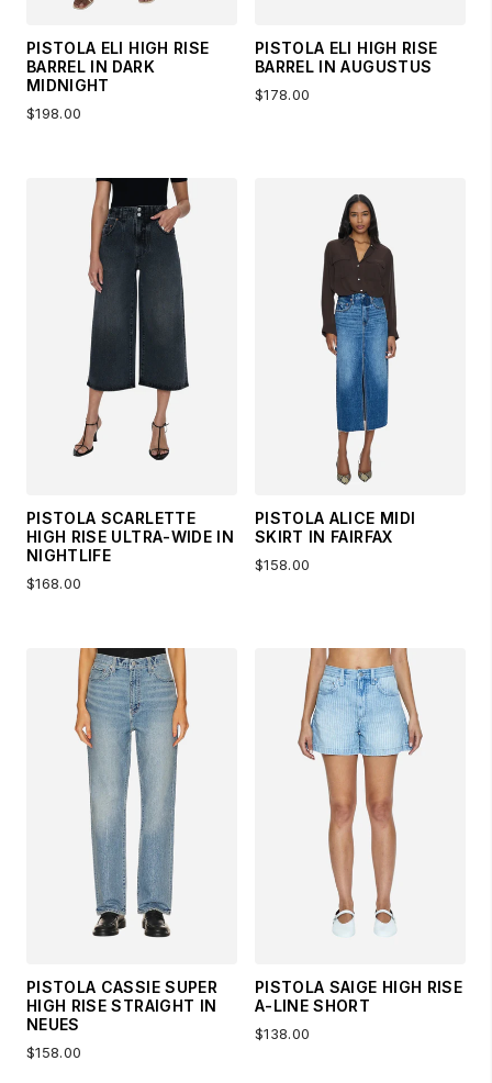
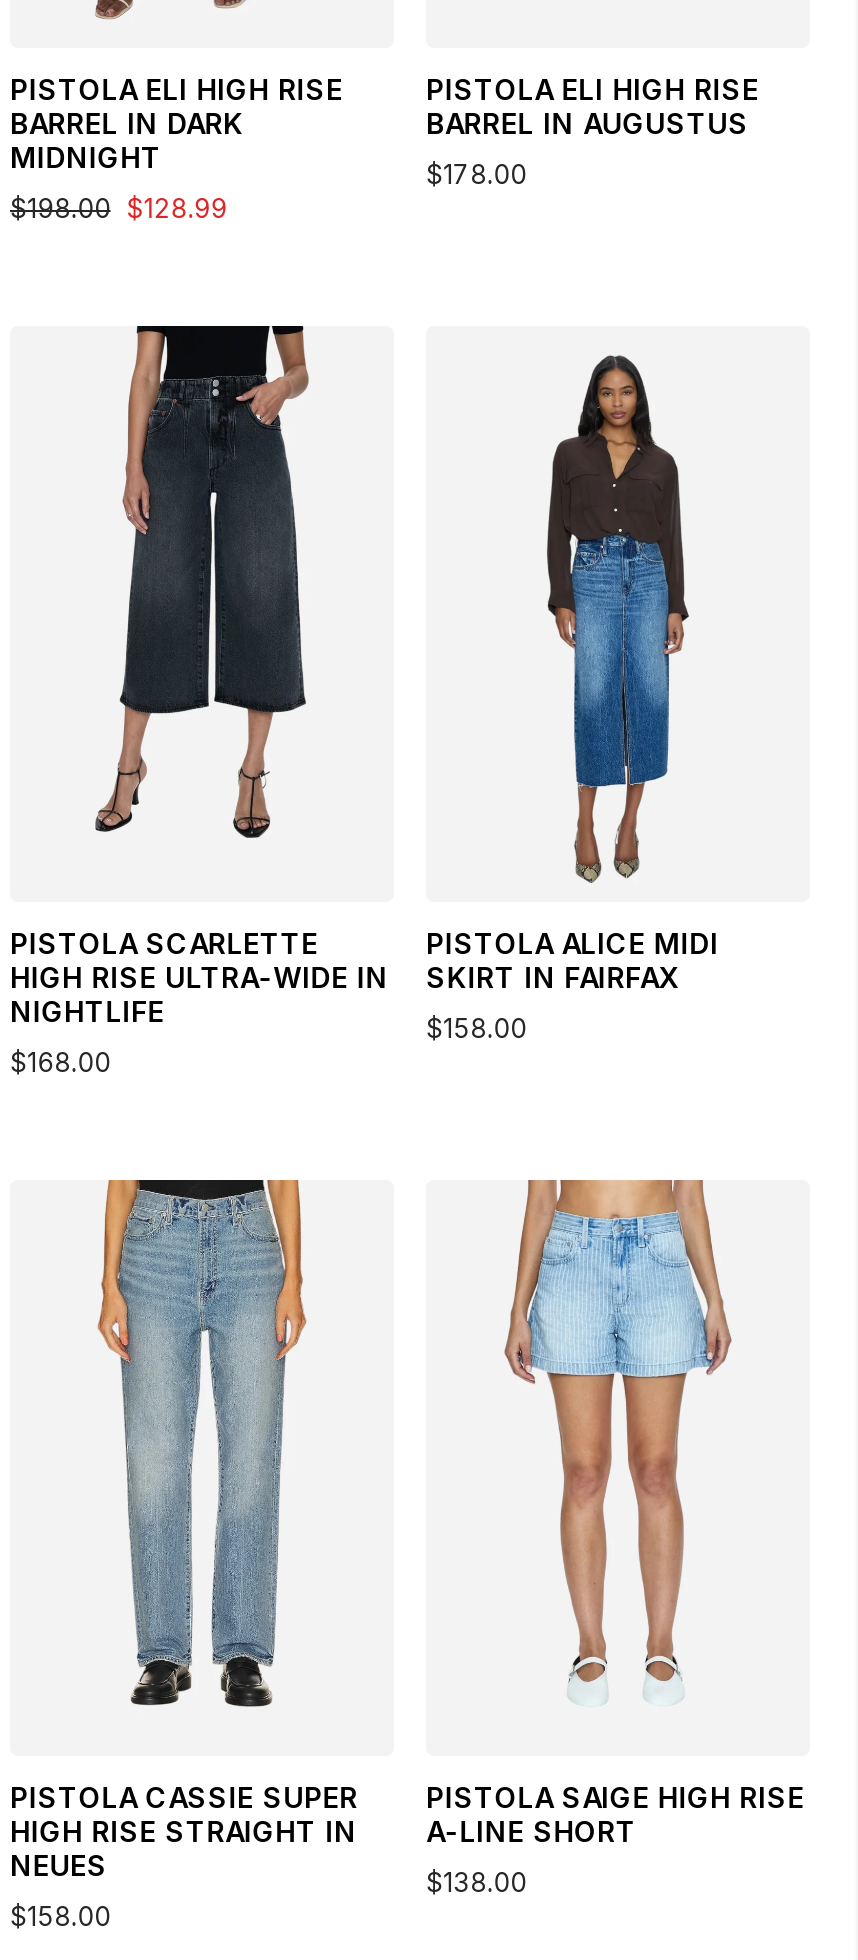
[26,105,82,122] $198.00 -> [10,191,227,223] $198.00 $128.99

